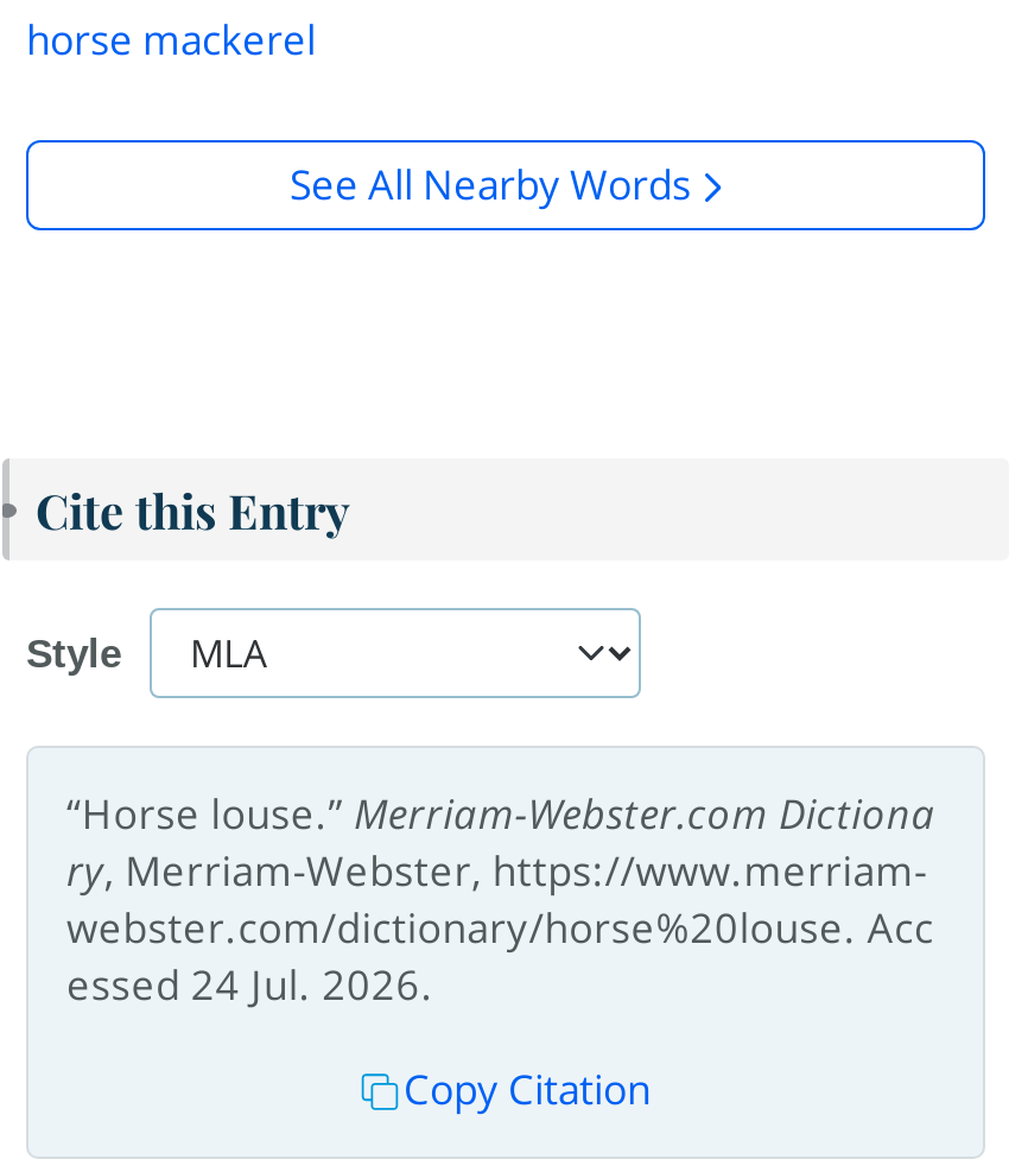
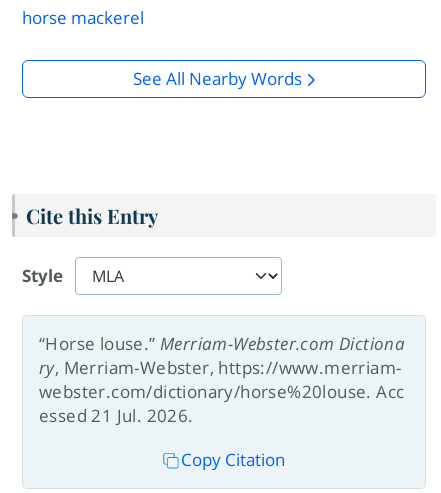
[66,957,434,1012] essed 24 Jul. 2026. -> [39,404,194,427] essed 21 Jul. 2026.

